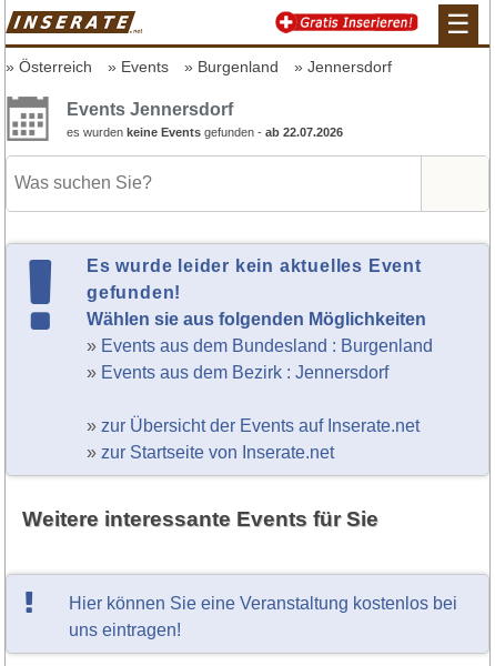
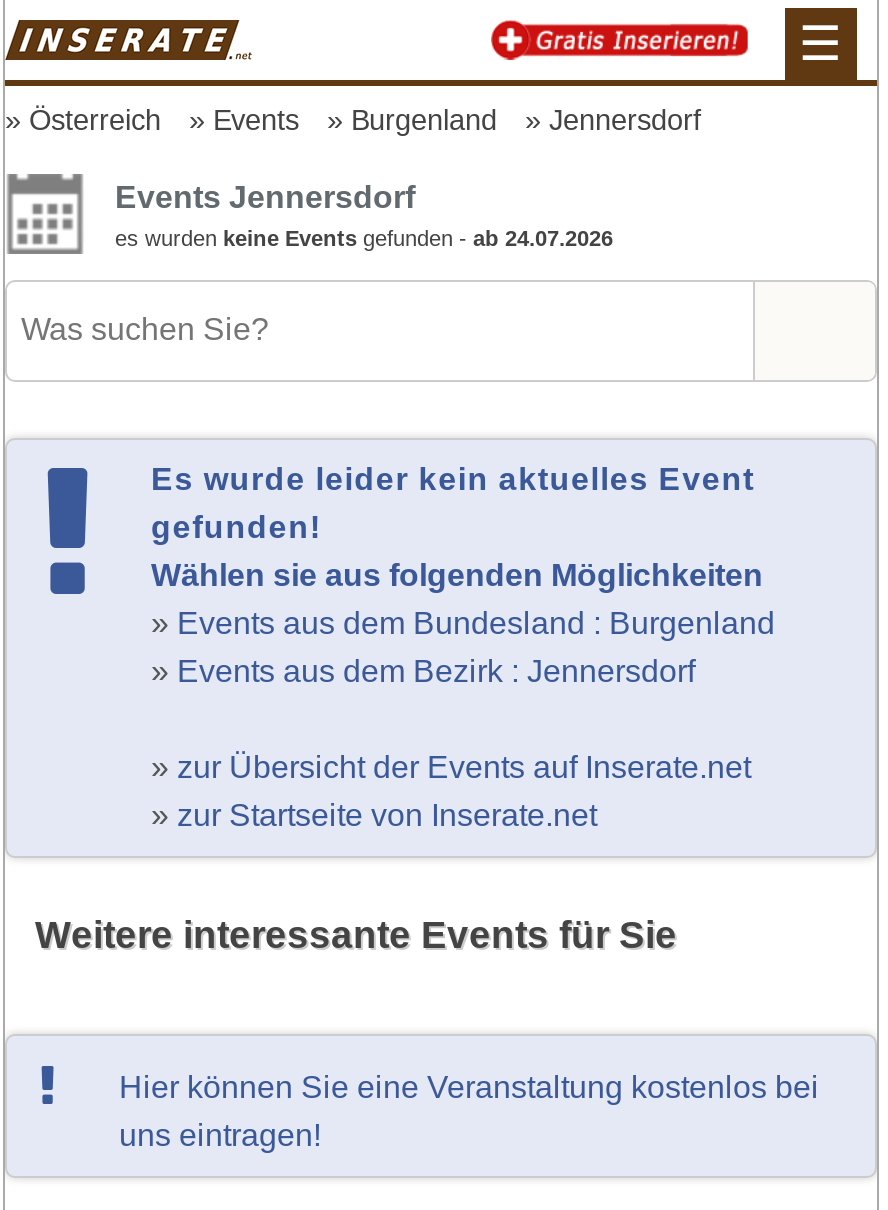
[67,125,343,139] es wurden keine Events gefunden - ab 22.07.2026 -> [115,226,613,250] es wurden keine Events gefunden - ab 24.07.2026

